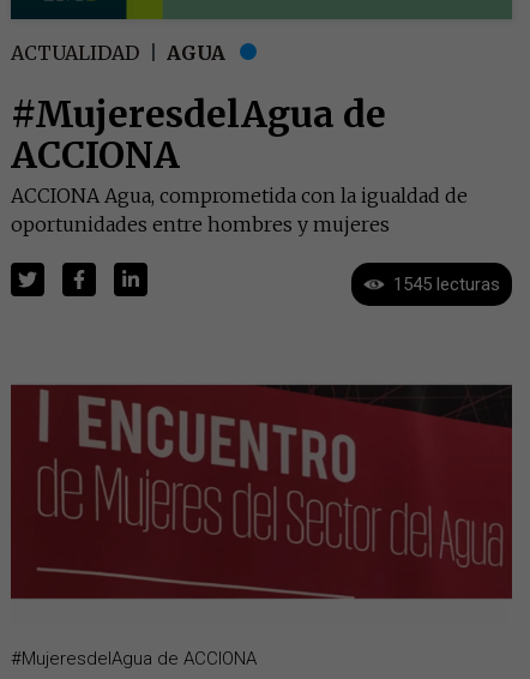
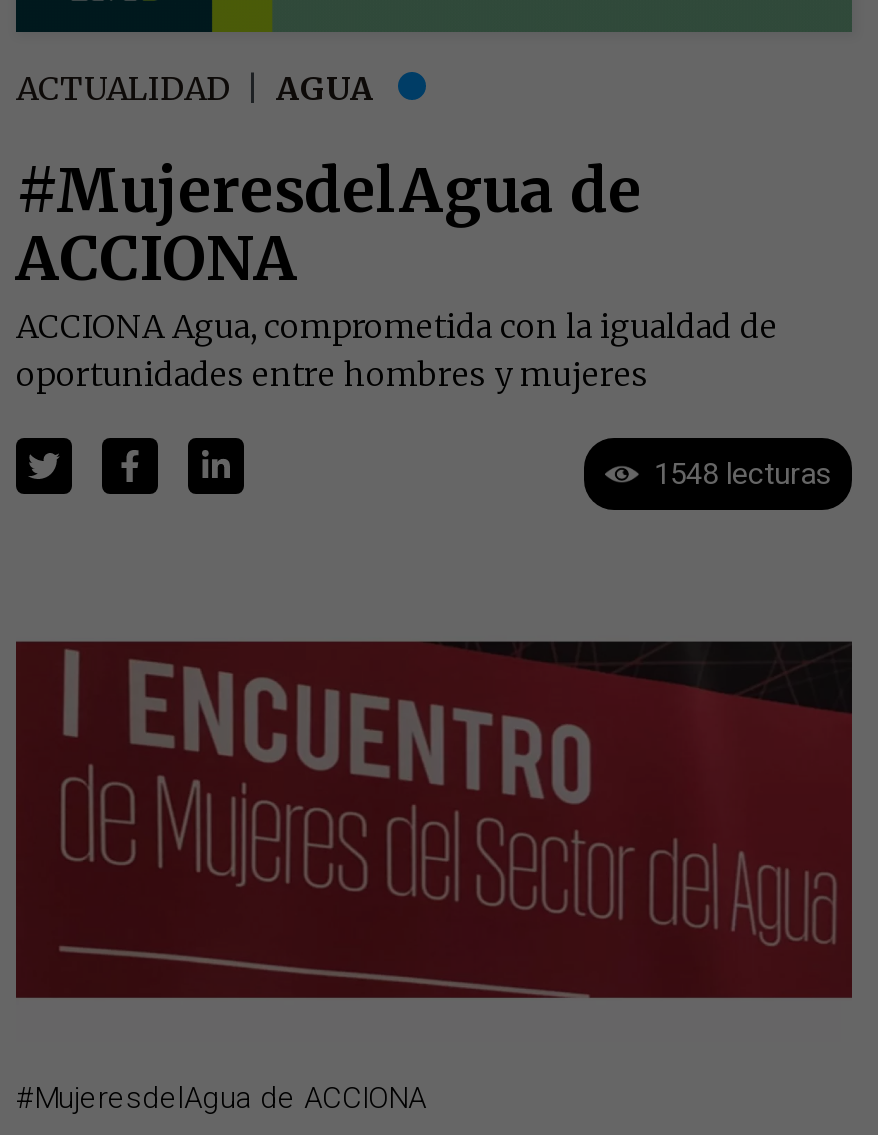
[393,273,500,295] 1545 lecturas -> [654,456,832,492] 1548 lecturas

